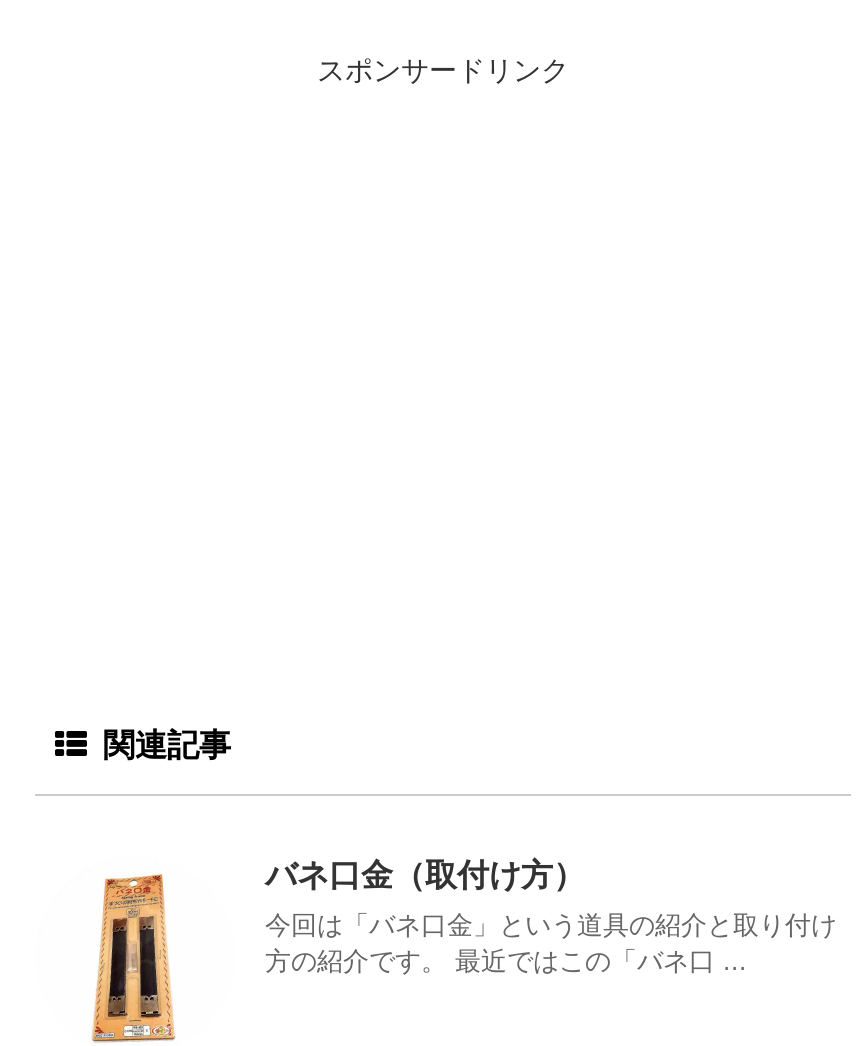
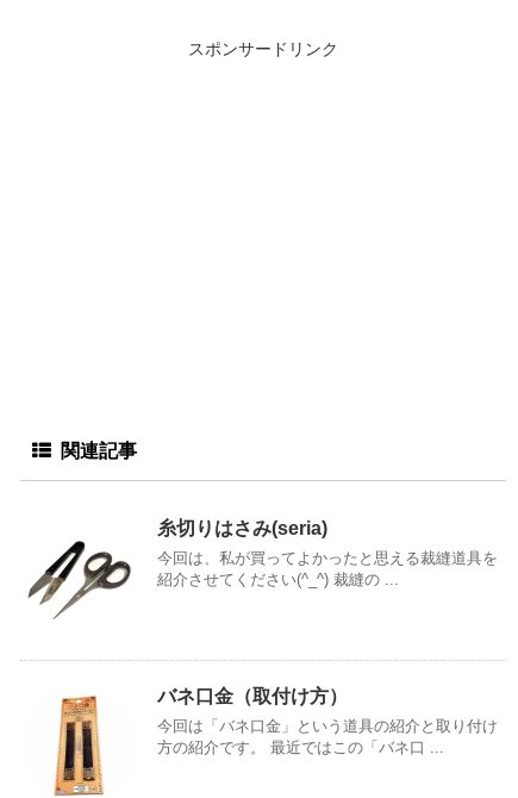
none -> [27,518,498,629] [image] | 糸切りはさみ(seria) | 今回は、私が買ってよかったと思える裁縫道具を | 紹介させてください(^_^) 裁縫の ...

